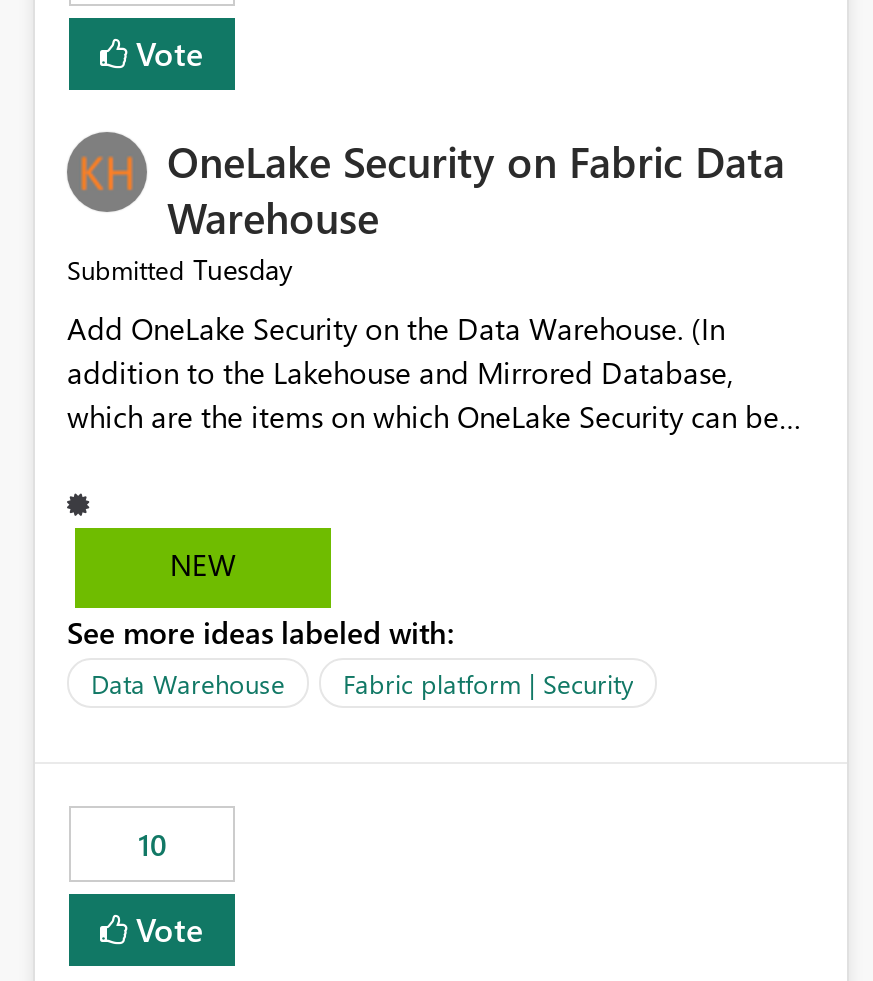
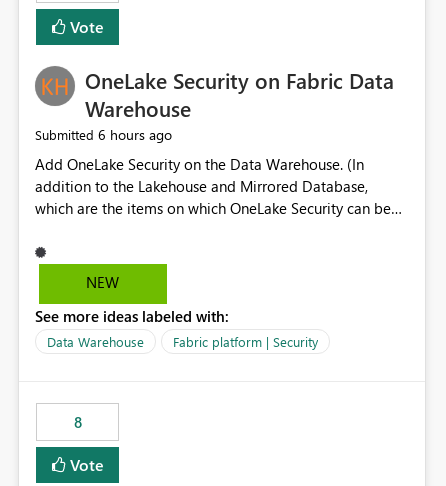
[67,251,293,289] Submitted Tuesday -> [35,125,172,144] Submitted 6 hours ago
[138,825,166,865] 10 -> [73,412,81,432] 8

